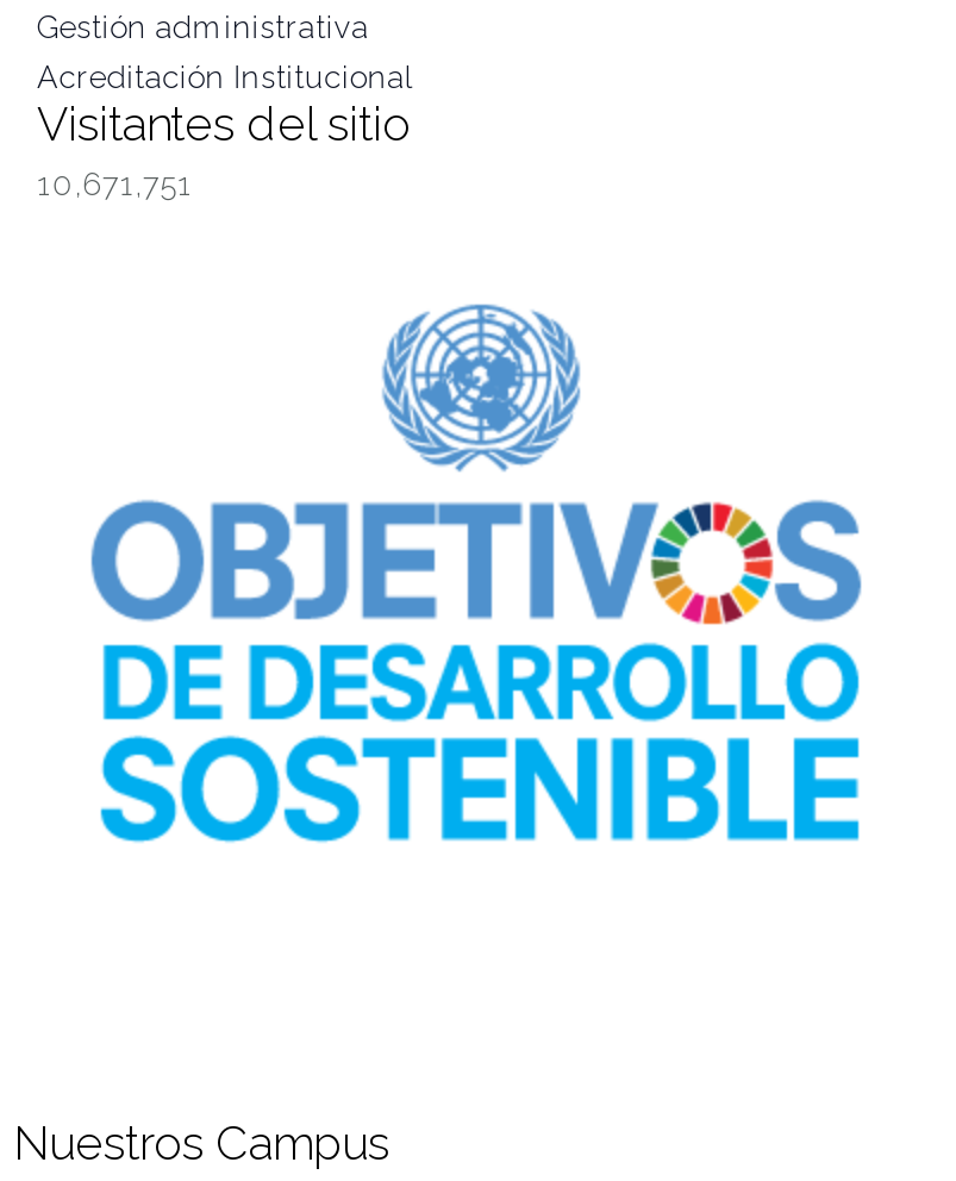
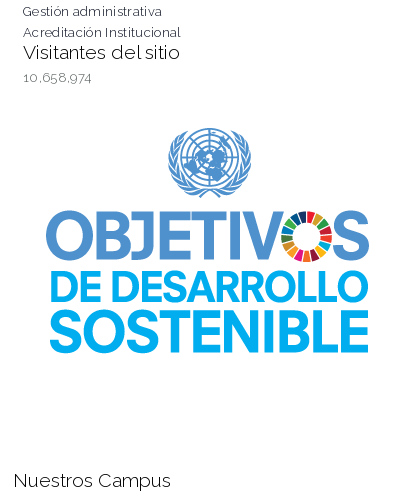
[37,167,193,203] 10,671,751 -> [23,70,91,85] 10,658,974

